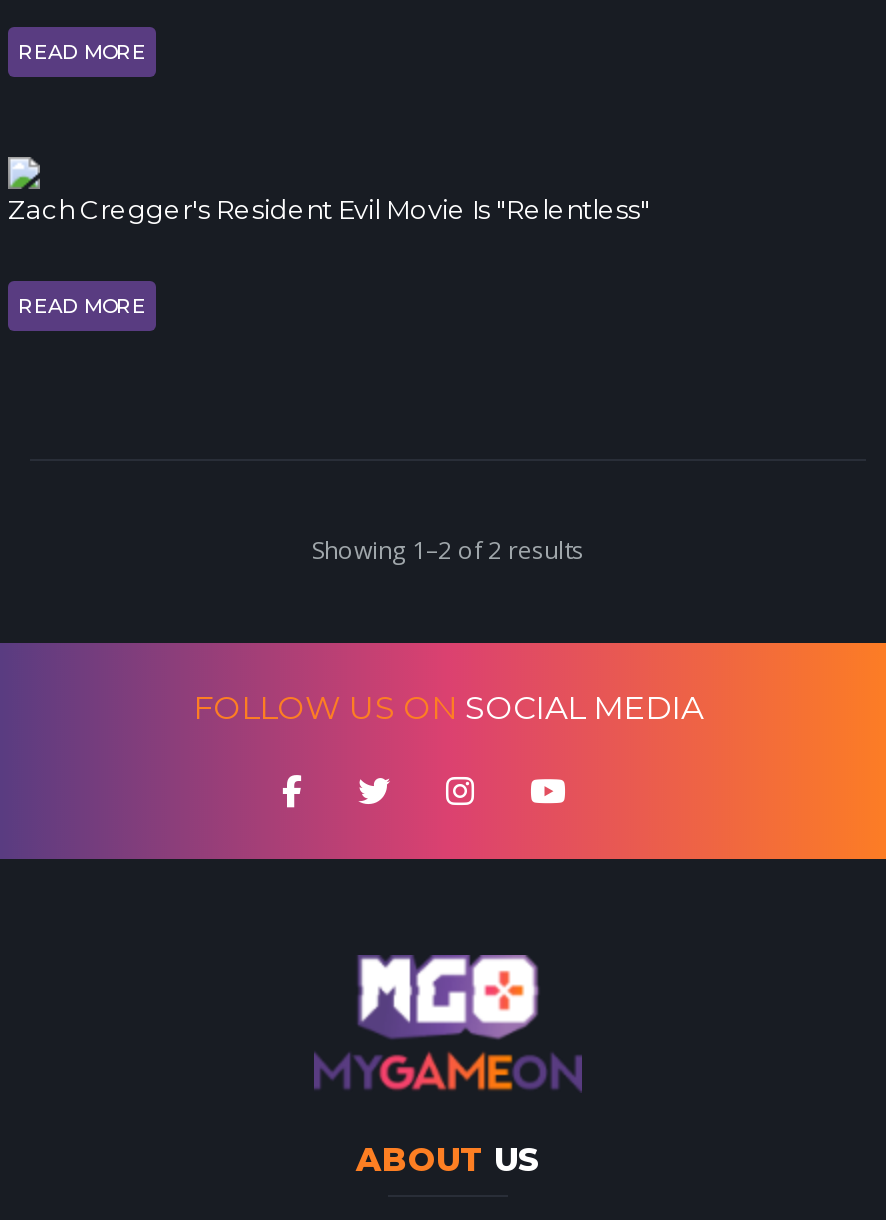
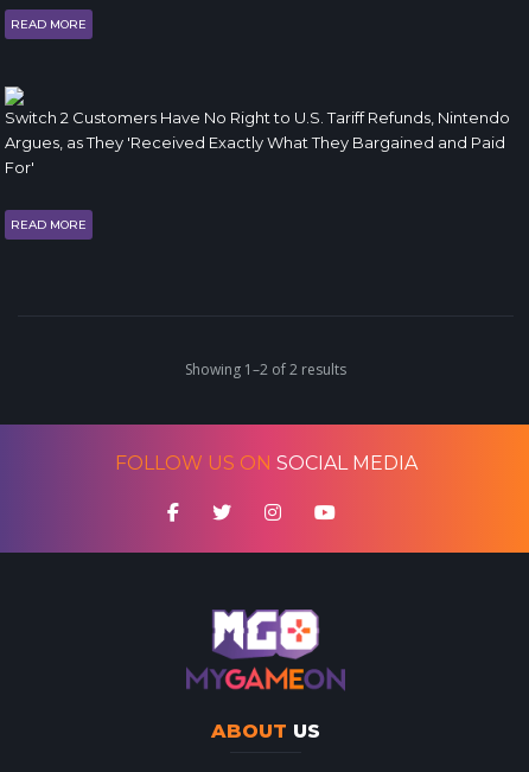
[8,193,650,225] Zach Cregger's Resident Evil Movie Is "Relentless" -> [5,108,510,177] Switch 2 Customers Have No Right to U.S. Tariff Refunds, Nintendo | Argues, as They 'Received Exactly What They Bargained and Paid | For'

